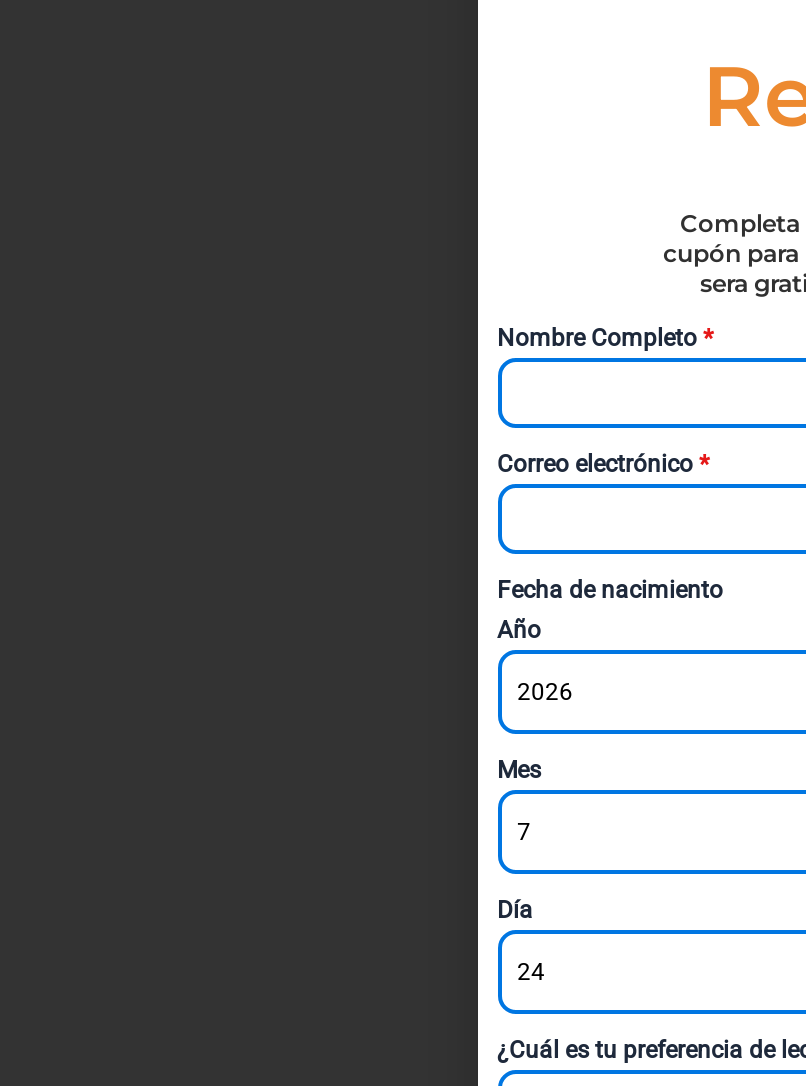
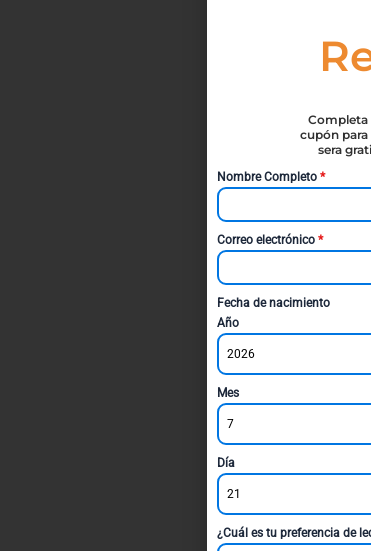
[517,958,545,986] 24 -> [226,487,240,501] 21

